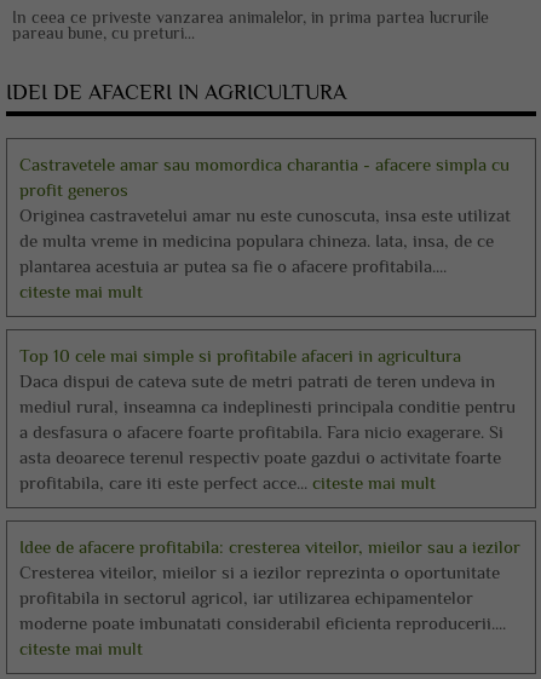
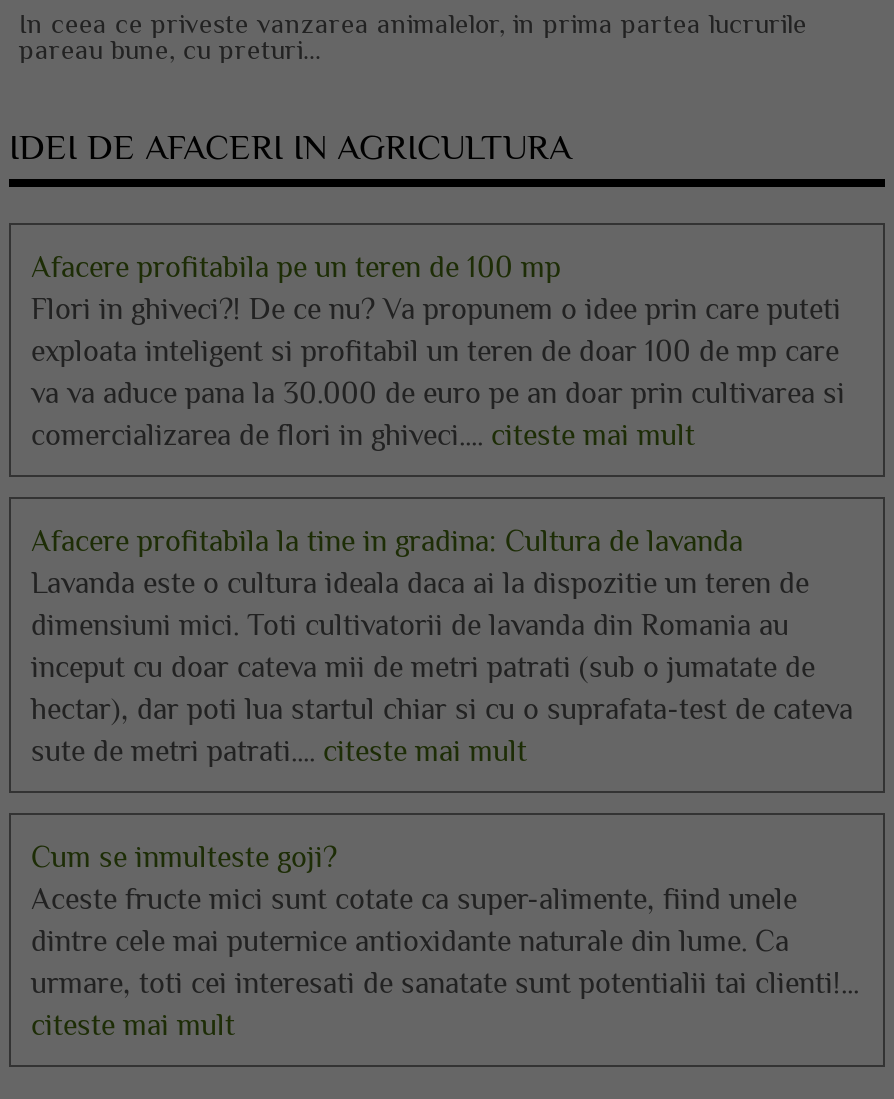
[19,154,511,301] Castravetele amar sau momordica charantia - afacere simpla cu | profit generos | Originea castravetelui amar nu este cunoscuta, insa este utilizat | de multa vreme in medicina populara chineza. Iata, insa, de ce | plantarea acestuia ar putea sa fie o afacere profitabila.... | citeste mai mult -> [31,249,845,451] Afacere profitabila pe un teren de 100 mp | Flori in ghiveci?! De ce nu? Va propunem o idee prin care puteti | exploata inteligent si profitabil un teren de doar 100 de mp care | va va aduce pana la 30.000 de euro pe an doar prin cultivarea si | comercializarea de flori in ghiveci.... citeste mai mult
[19,345,516,493] Top 10 cele mai simple si profitabile afaceri in agricultura | Daca dispui de cateva sute de metri patrati de teren undeva in | mediul rural, inseamna ca indeplinesti principala conditie pentru | a desfasura o afacere foarte profitabila. Fara nicio exagerare. Si | asta deoarece terenul respectiv poate gazdui o activitate foarte | profitabila, care iti este perfect acce... citeste mai mult -> [31,523,853,767] Afacere profitabila la tine in gradina: Cultura de lavanda | Lavanda este o cultura ideala daca ai la dispozitie un teren de | dimensiuni mici. Toti cultivatorii de lavanda din Romania au | inceput cu doar cateva mii de metri patrati (sub o jumatate de | hectar), dar poti lua startul chiar si cu o suprafata-test de cateva | sute de metri patrati.... citeste mai mult
[19,536,520,633] Idee de afacere profitabila: cresterea viteilor, mieilor sau a iezilor | Cresterea viteilor, mieilor si a iezilor reprezinta o oportunitate | profitabila in sectorul agricol, iar utilizarea echipamentelor | moderne poate imbunatati considerabil eficienta reproducerii.... -> [31,839,859,999] Cum se inmulteste goji? | Aceste fructe mici sunt cotate ca super-alimente, fiind unele | dintre cele mai puternice antioxidante naturale din lume. Ca | urmare, toti cei interesati de sanatate sunt potentialii tai clienti!...

